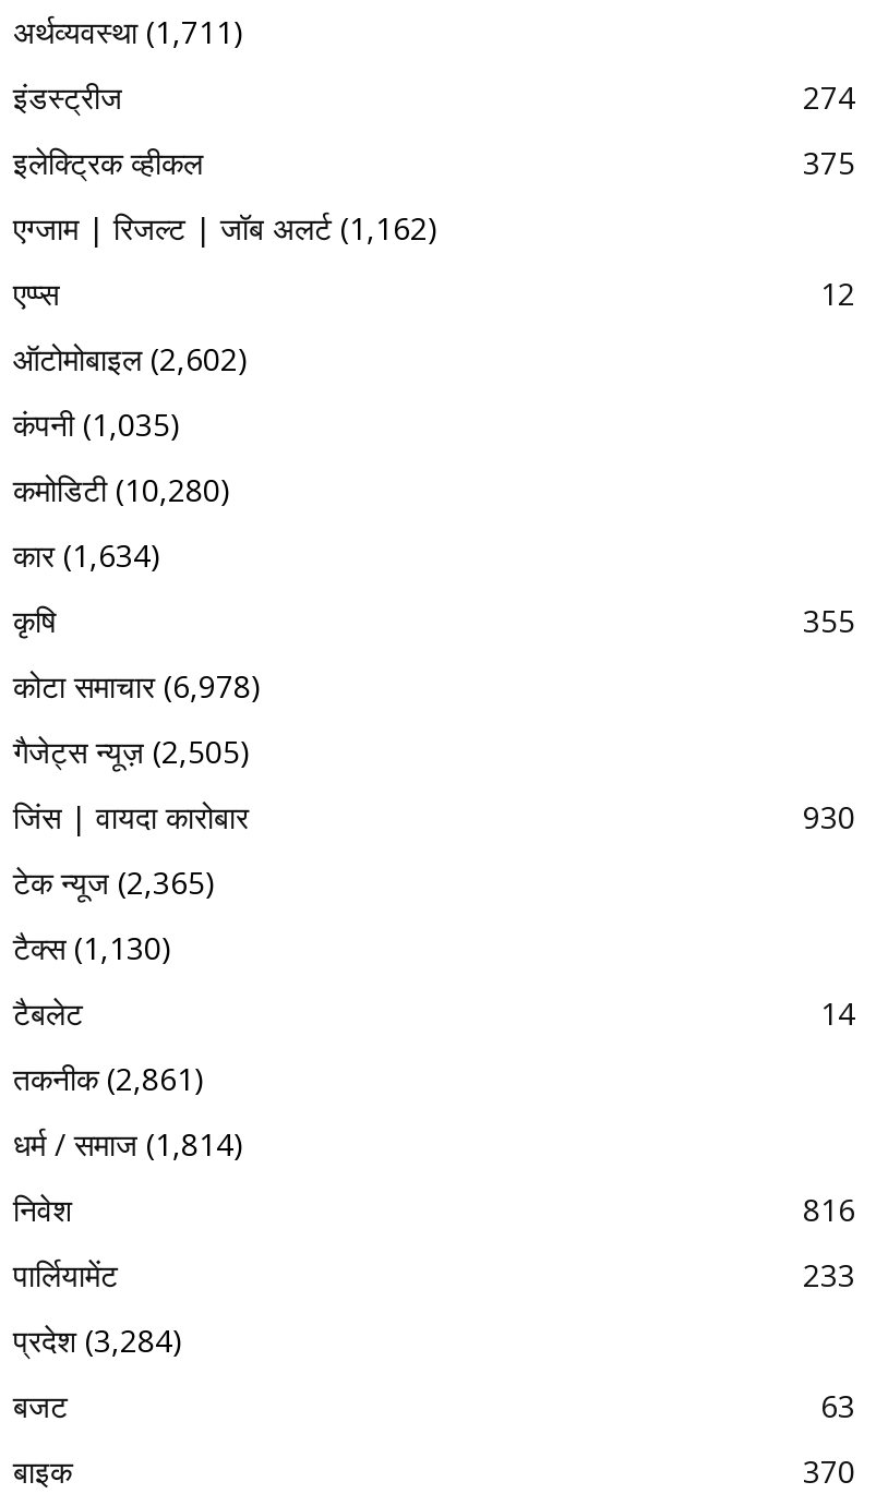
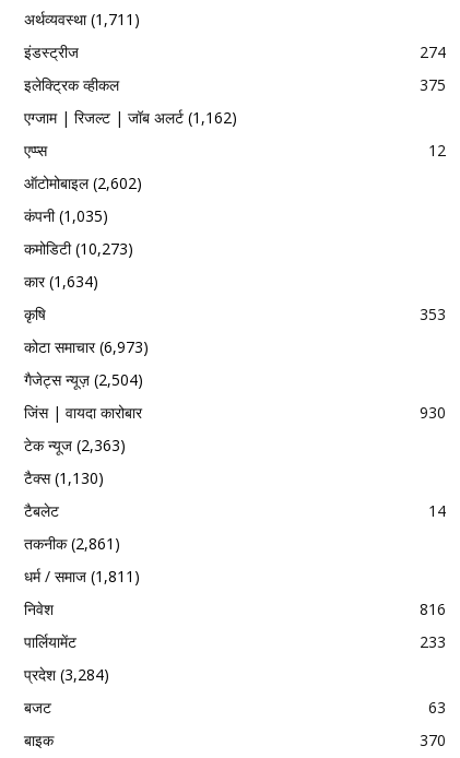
[13,469,231,510] कमोडिटी (10,280) -> [24,238,133,259] कमोडिटी (10,273)
[803,600,855,641] 355 -> [420,304,446,324] 353
[13,665,262,706] कोटा समाचार (6,978) -> [24,336,149,357] कोटा समाचार (6,973)
[13,730,251,772] गैजेट्स न्यूज़ (2,505) -> [24,369,143,390] गैजेट्स न्यूज़ (2,504)
[13,861,216,903] टेक न्यूज (2,365) -> [24,435,126,455] टेक न्यूज (2,363)
[13,1123,244,1164] धर्म / समाज (1,814) -> [24,566,140,586] धर्म / समाज (1,811)

